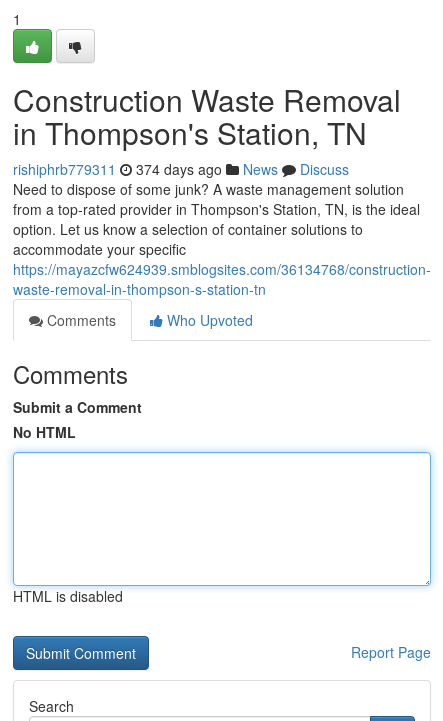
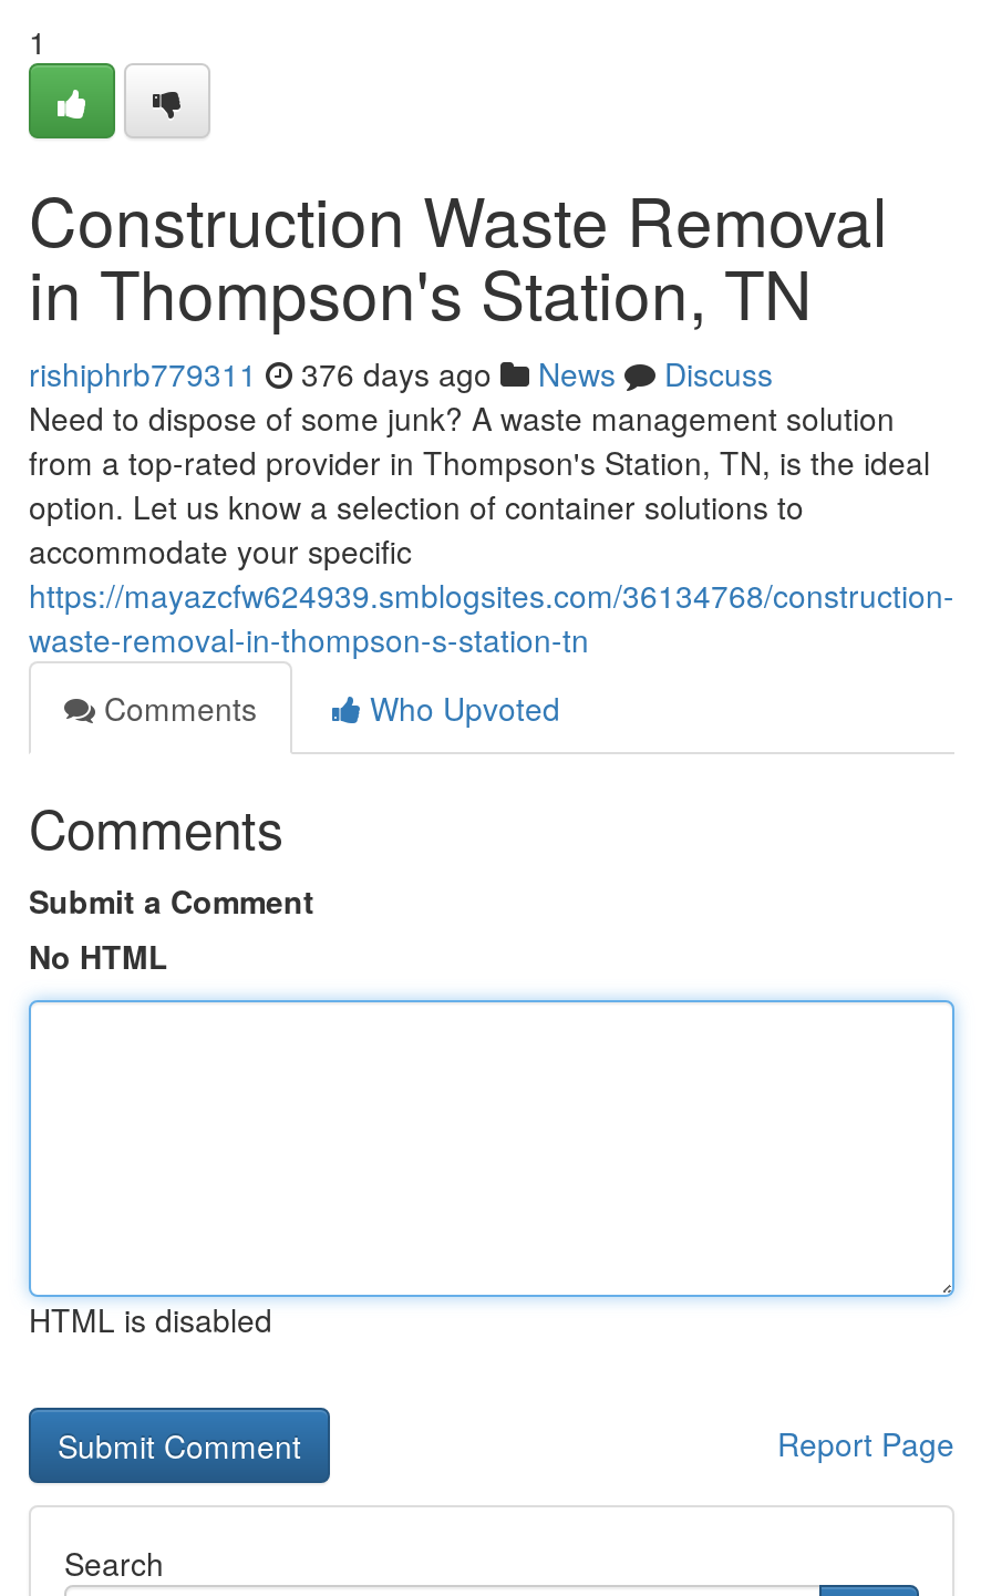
[13,159,349,179] rishiphrb779311 374 days ago News Discuss -> [29,351,773,395] rishiphrb779311 376 days ago News Discuss

